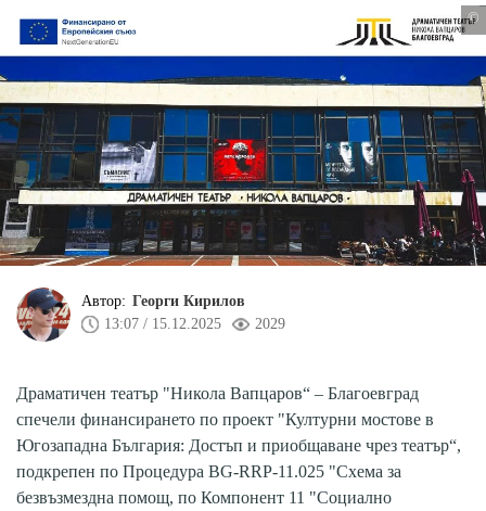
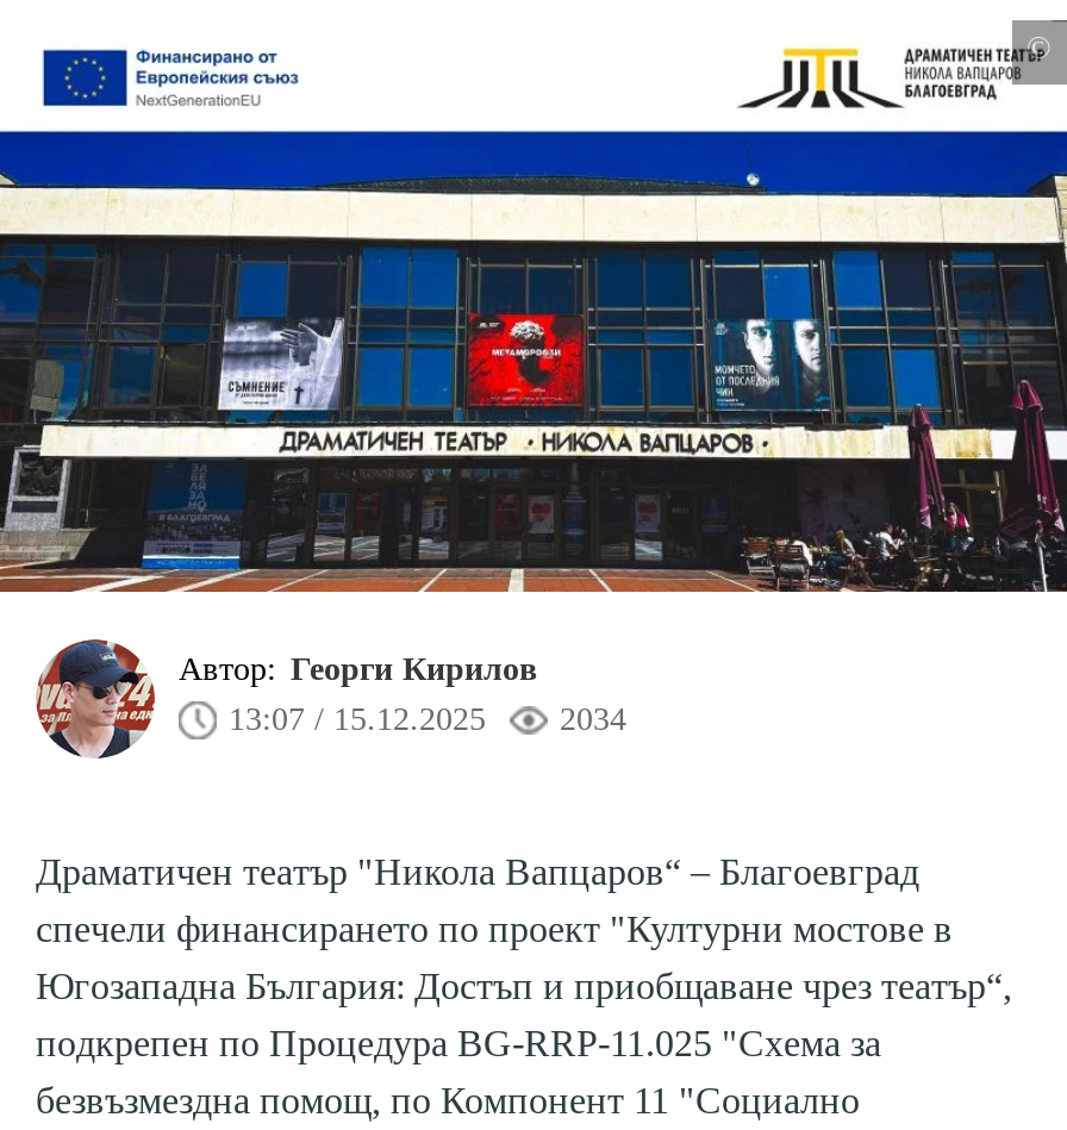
[255,316,285,332] 2029 -> [560,701,626,737] 2034

